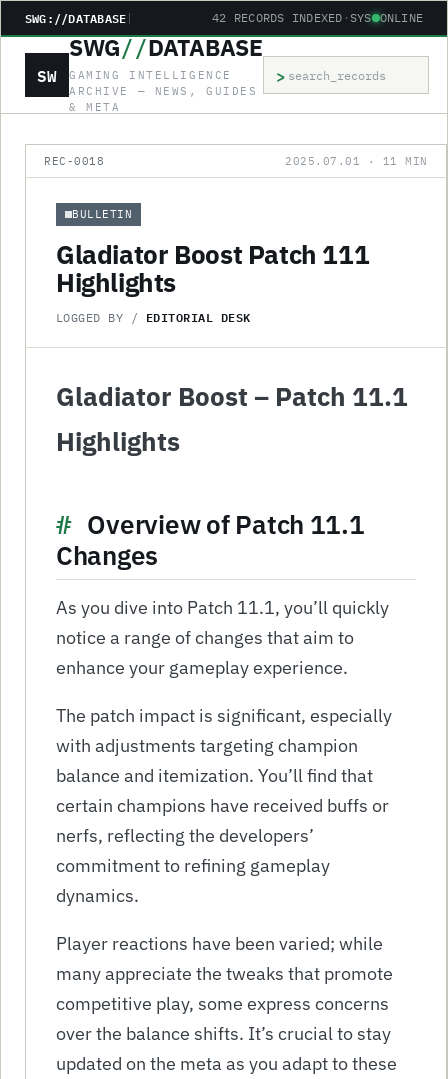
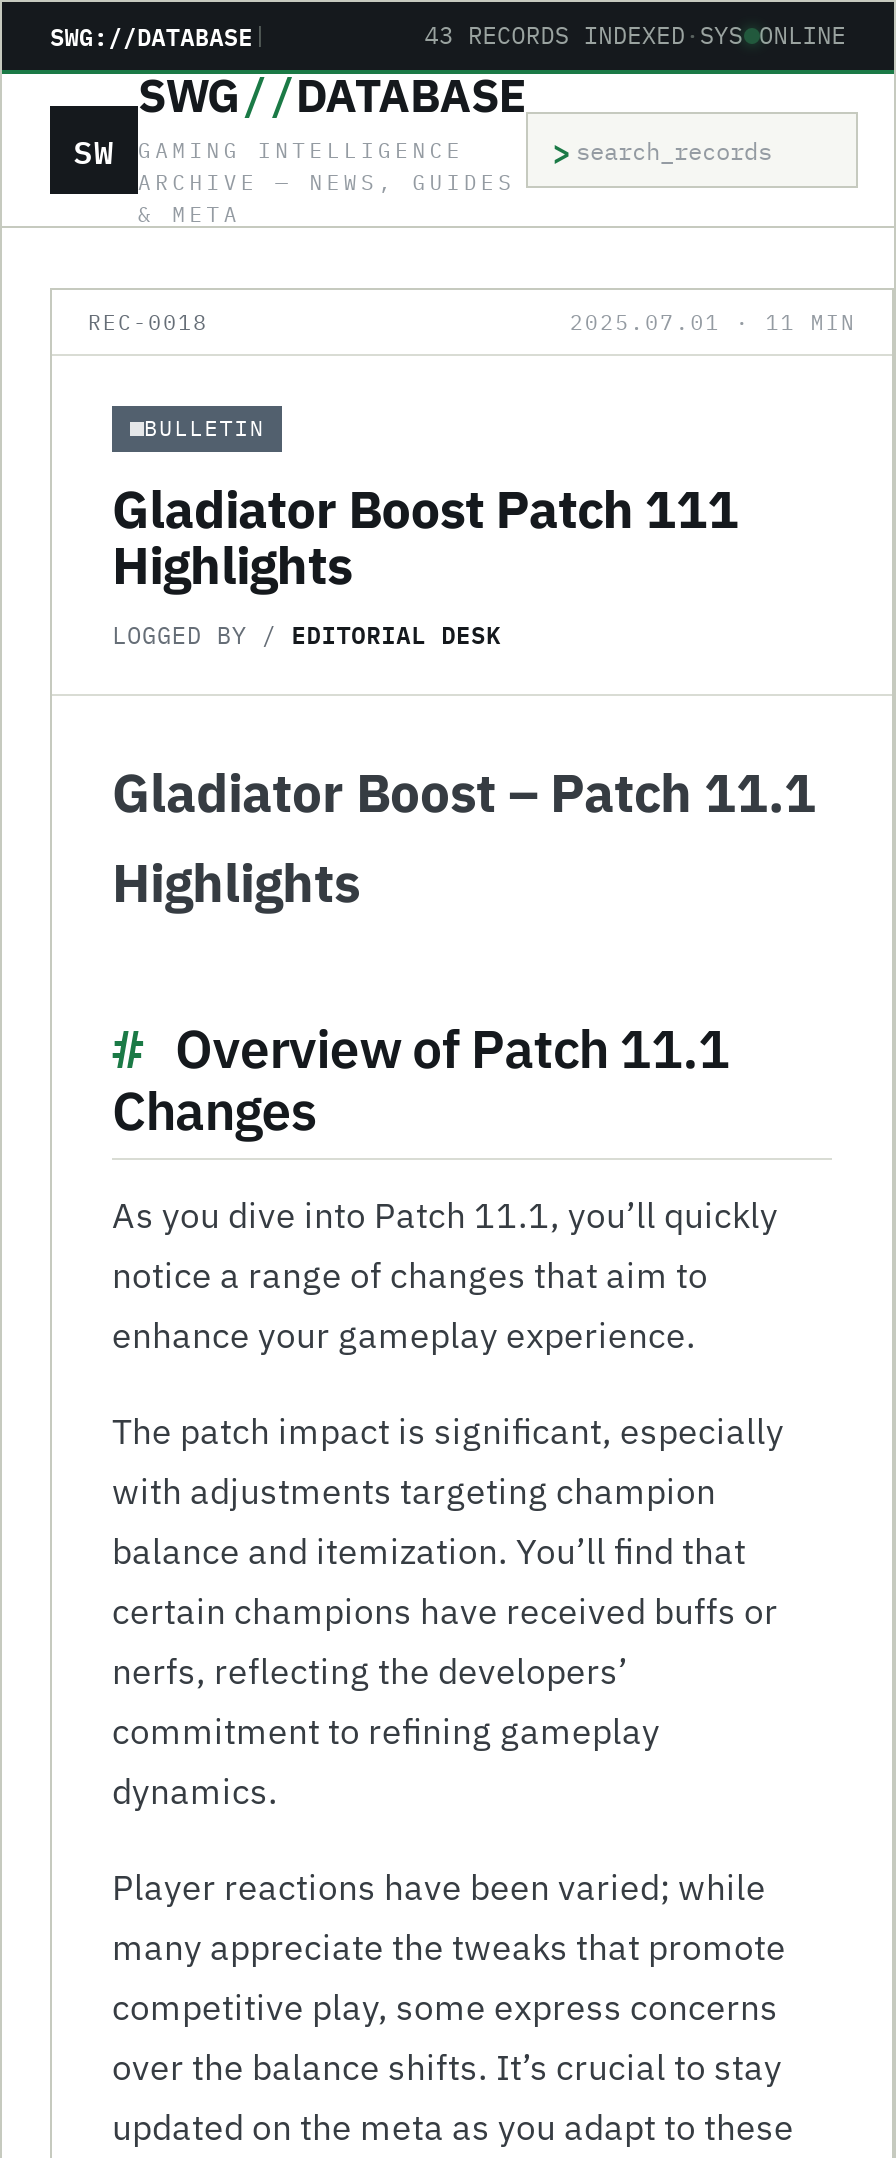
[212,10,423,25] 42 RECORDS INDEXED · SYS ONLINE -> [424,20,846,50] 43 RECORDS INDEXED · SYS ONLINE

